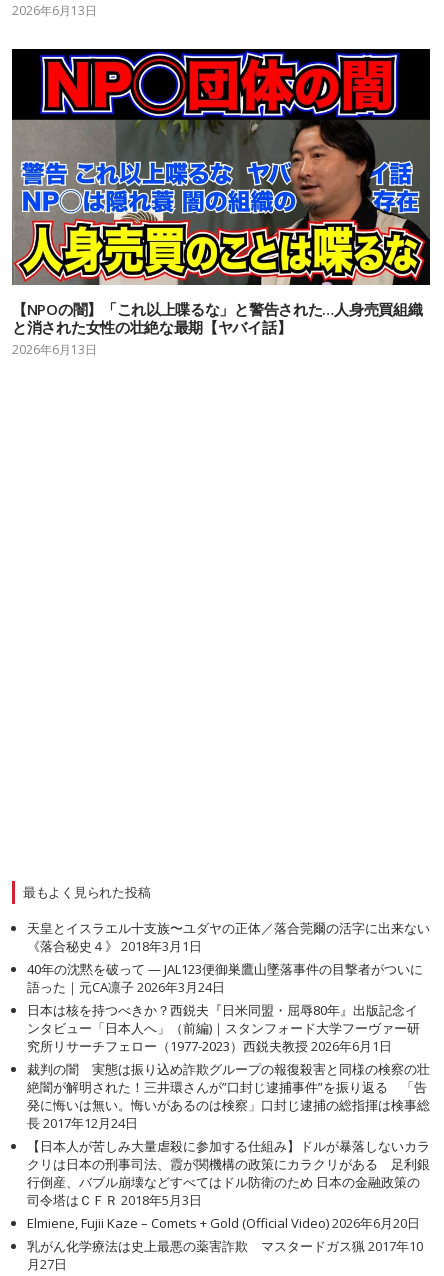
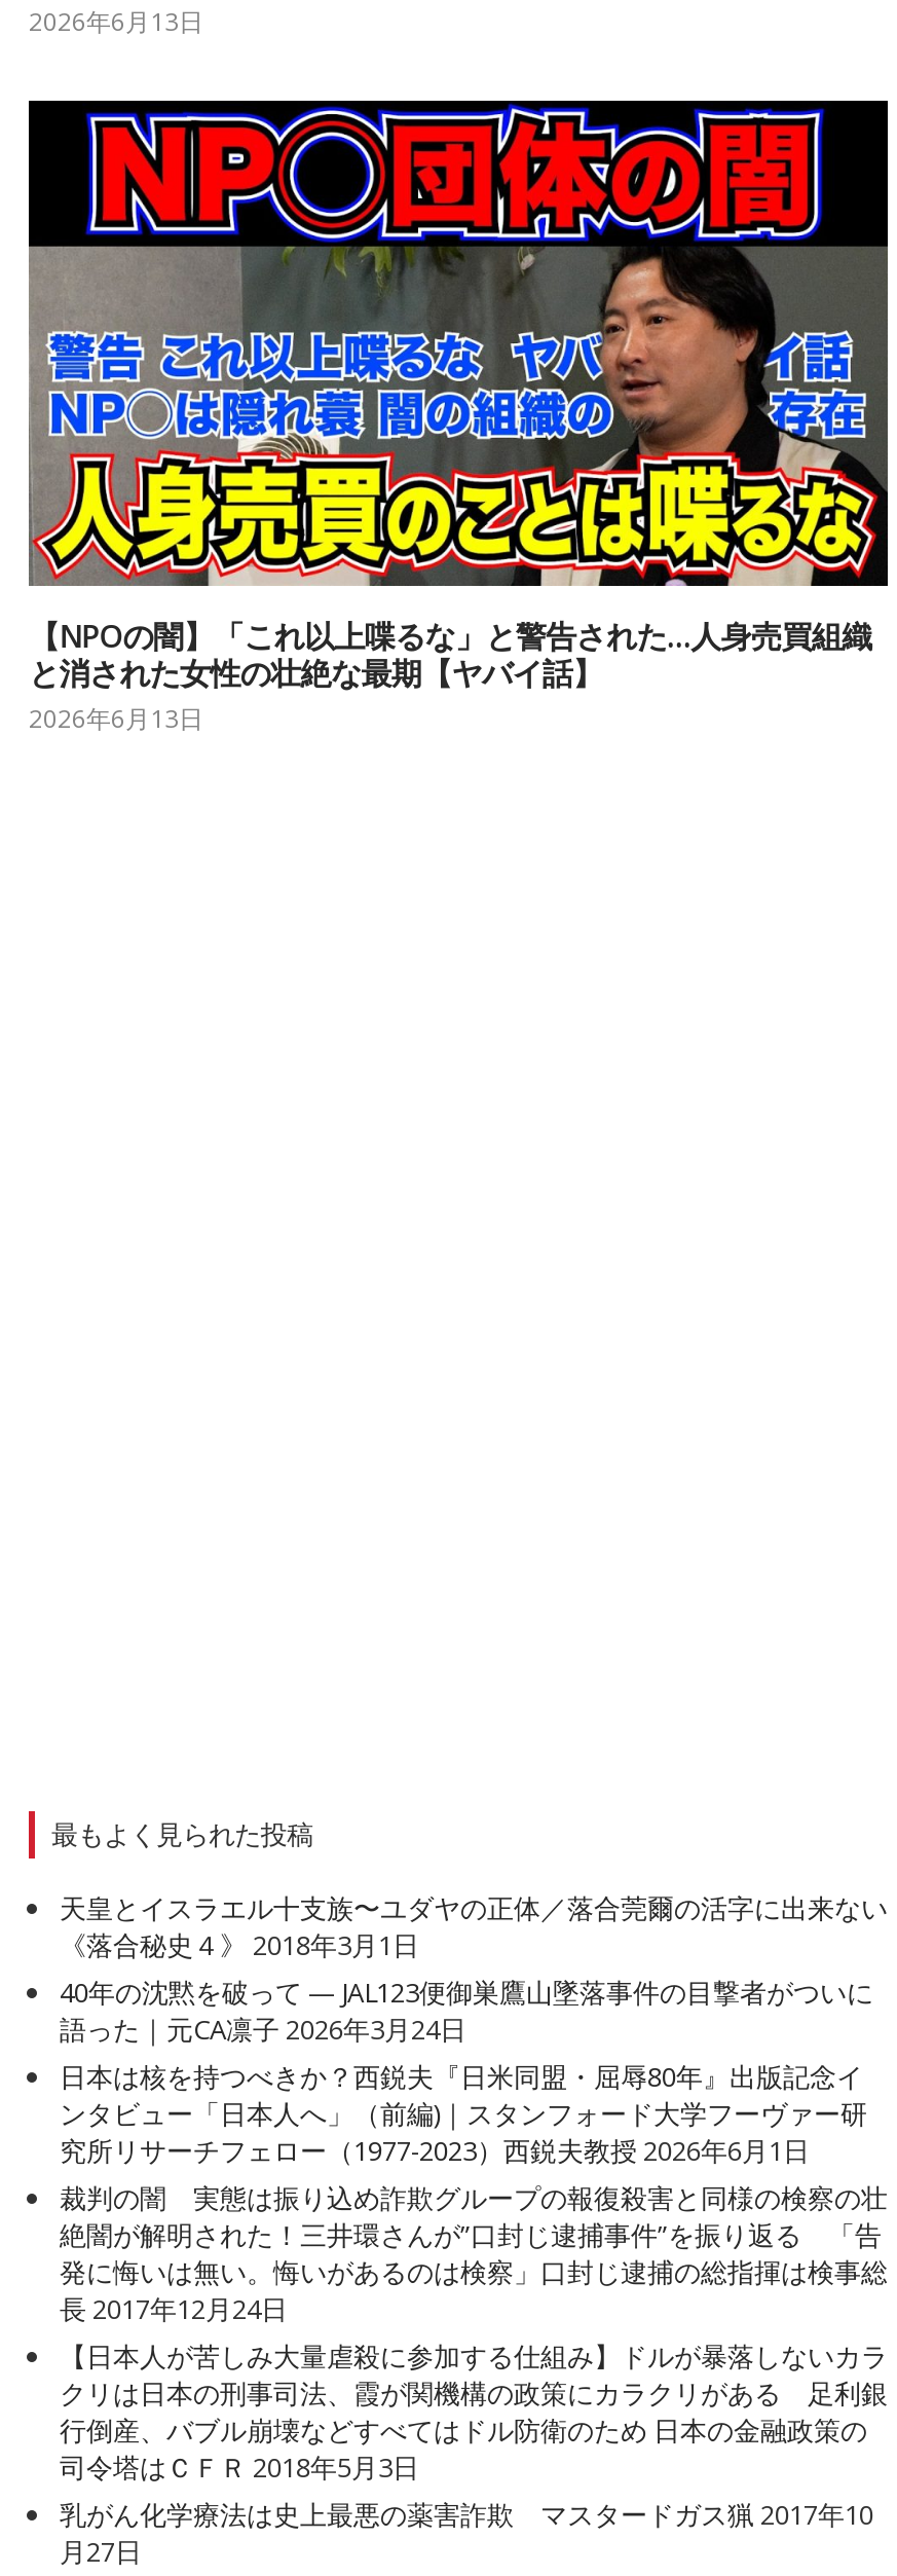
[27,1213,420,1231] Elmiene, Fujii Kaze – Comets + Gold (Official Video) 2026年6月20日 -> none

